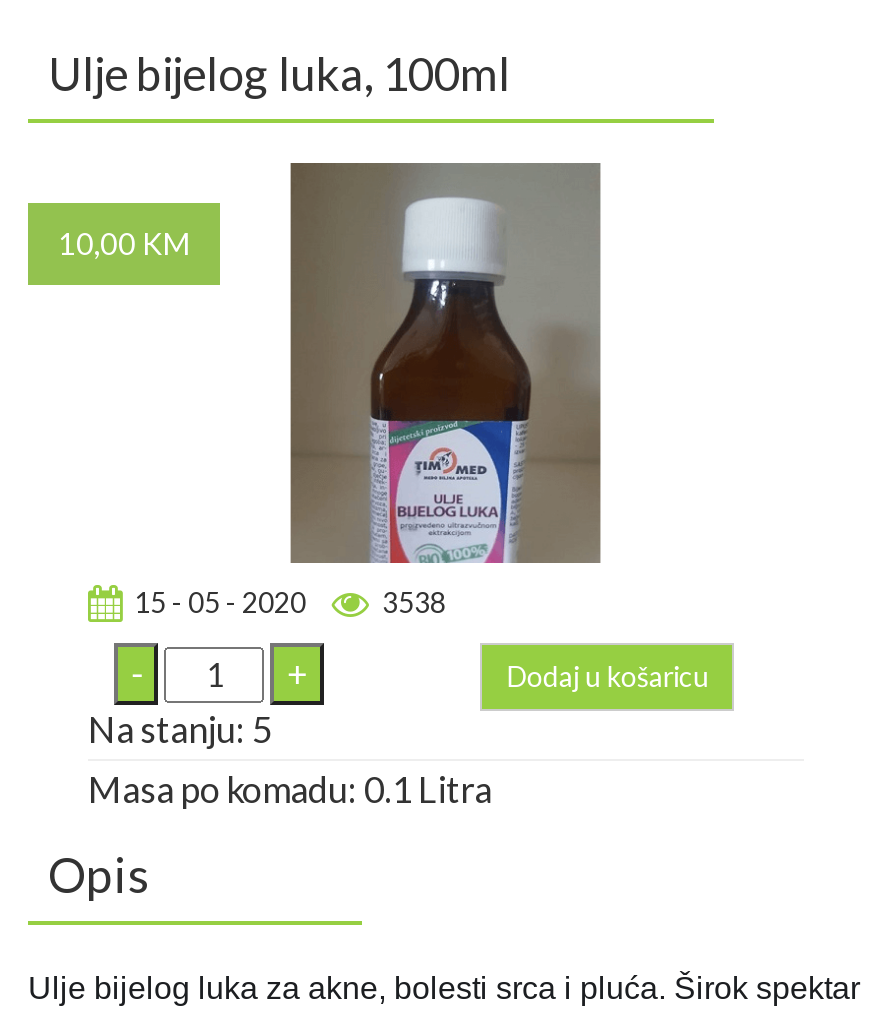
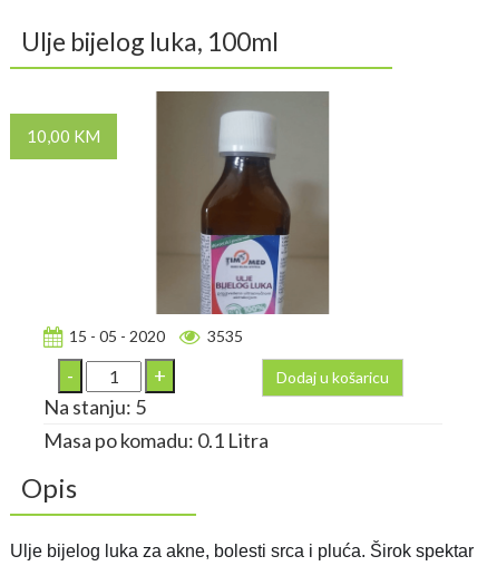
[122,585,446,619] 15 - 05 - 2020 3538 -> [62,327,243,346] 15 - 05 - 2020 3535

